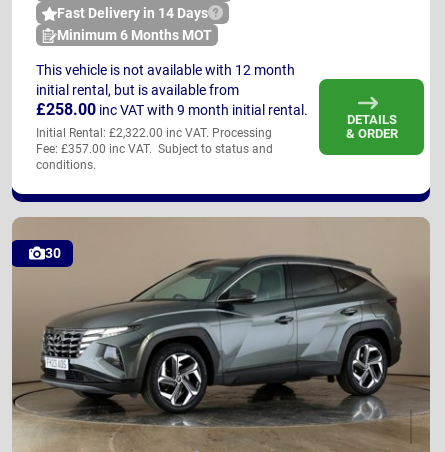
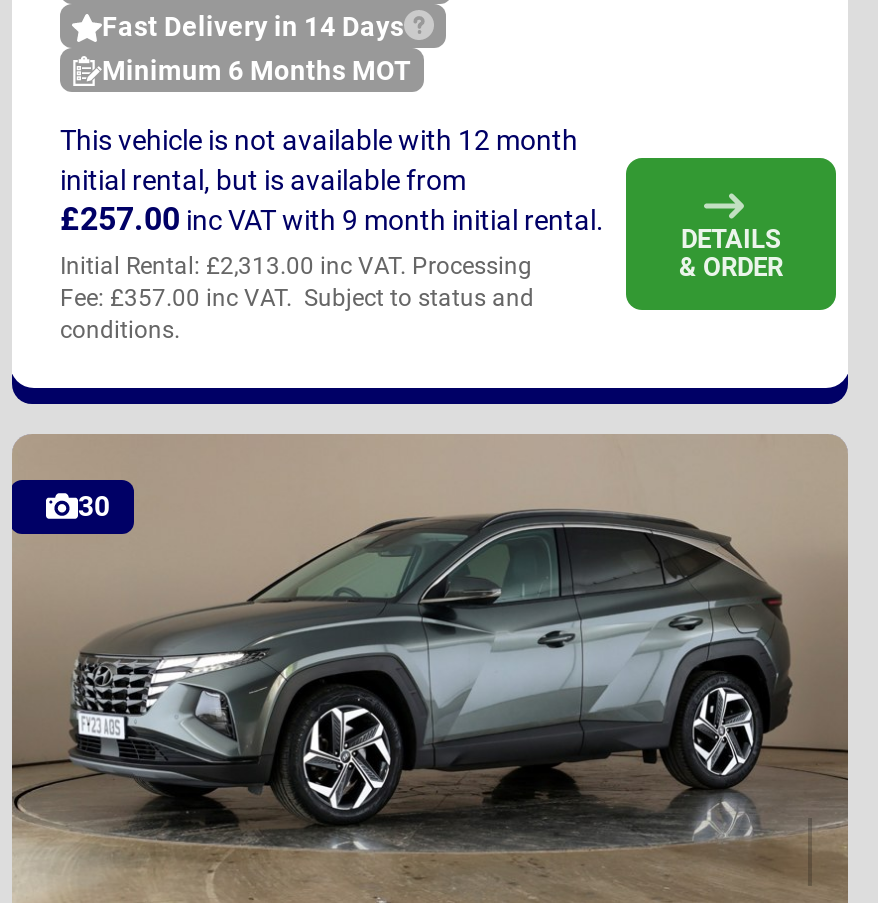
[36,100,308,119] £258.00 inc VAT with 9 month initial rental. -> [60,200,604,238] £257.00 inc VAT with 9 month initial rental.
[36,126,272,140] Initial Rental: £2,322.00 inc VAT. Processing -> [60,252,532,280] Initial Rental: £2,313.00 inc VAT. Processing

